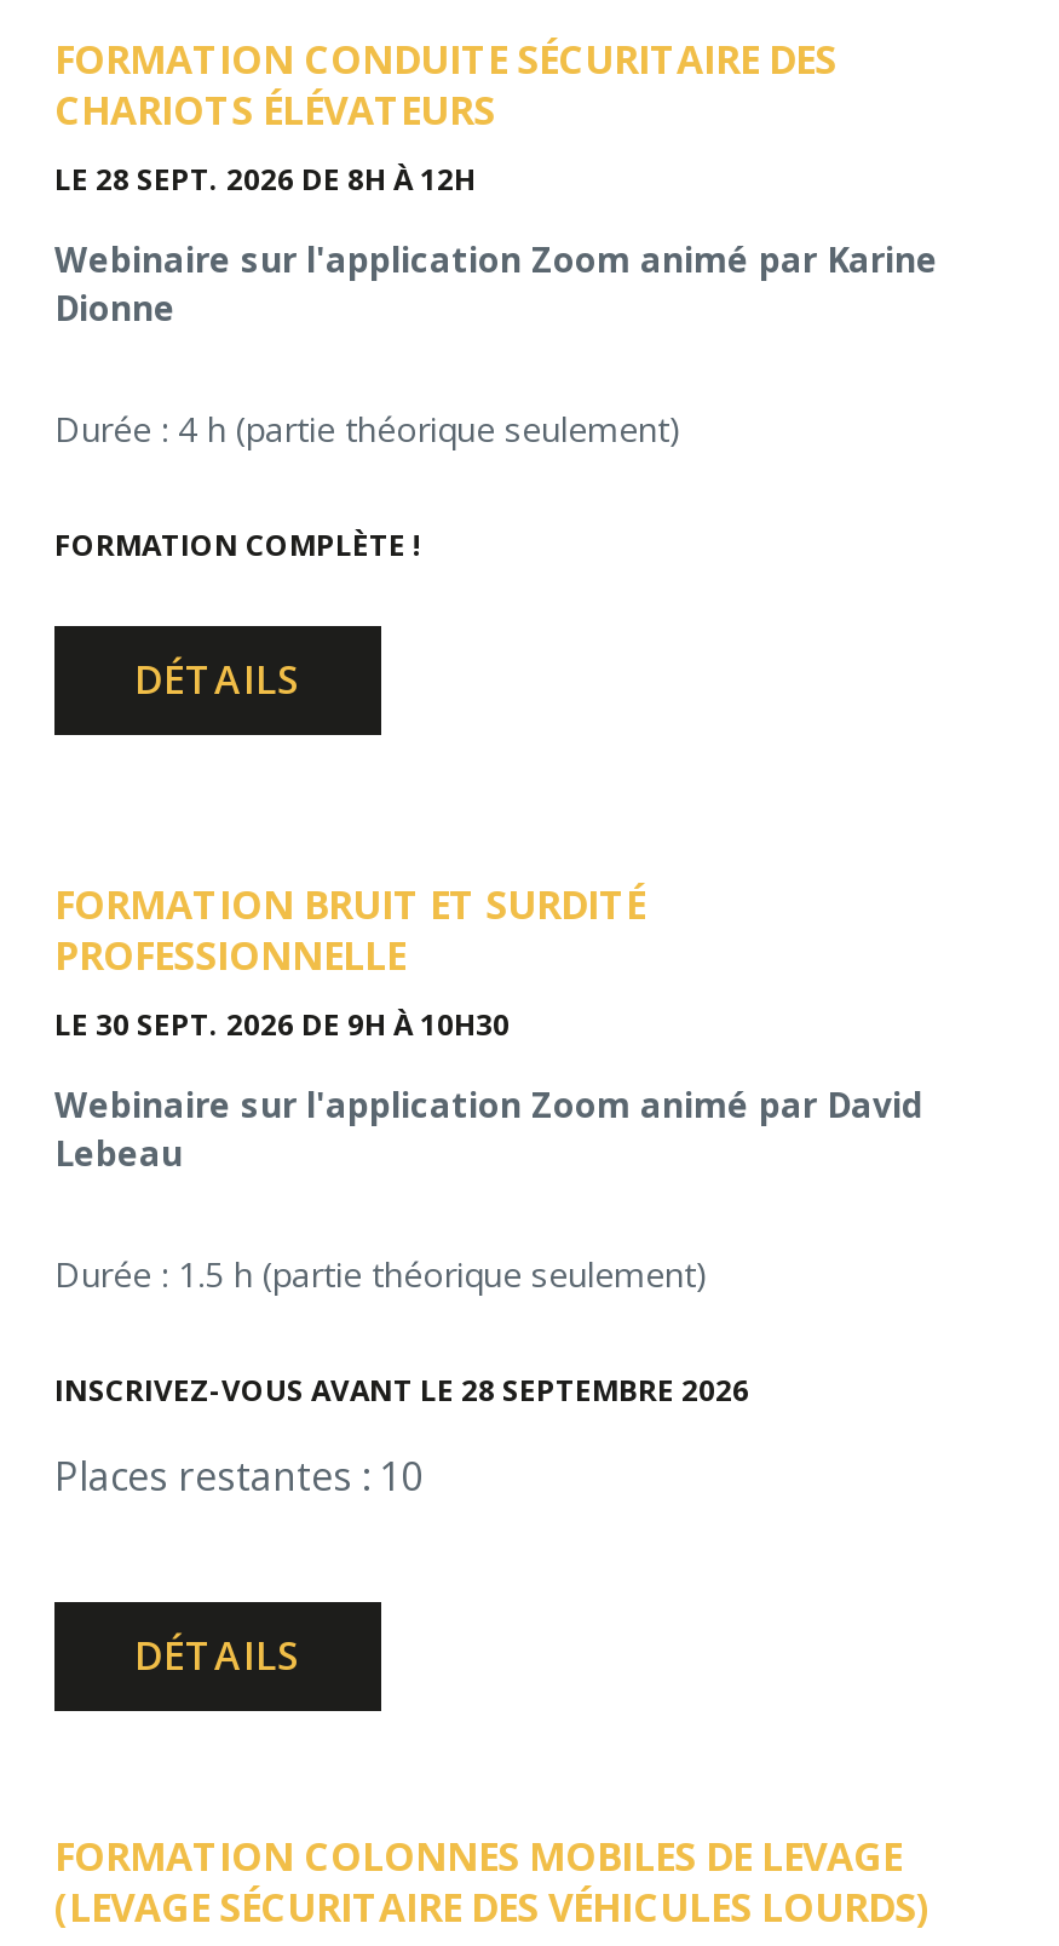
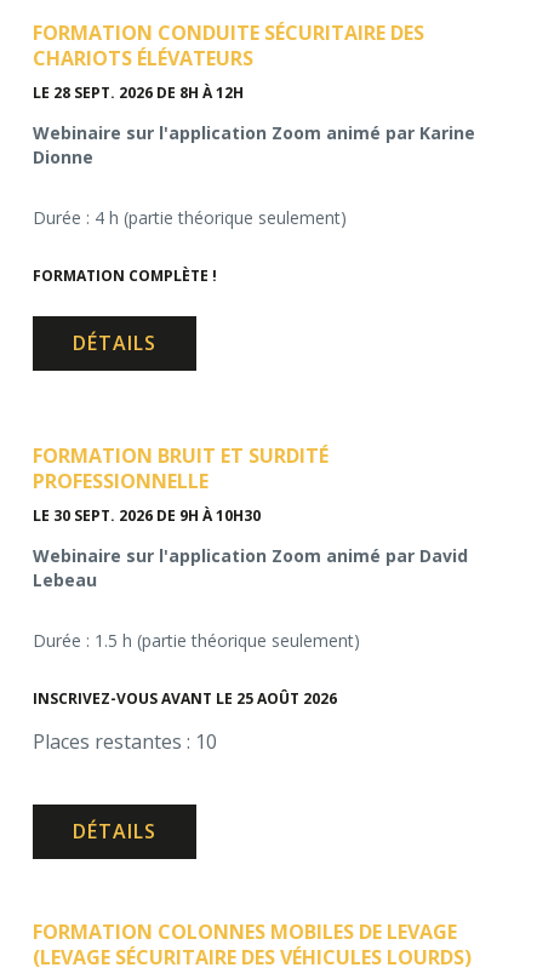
[54,1370,749,1411] INSCRIVEZ-VOUS AVANT LE 28 SEPTEMBRE 2026 -> [33,688,337,709] INSCRIVEZ-VOUS AVANT LE 25 AOÛT 2026

